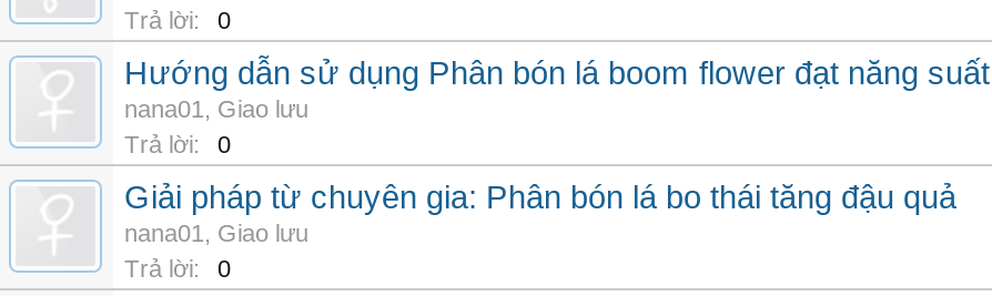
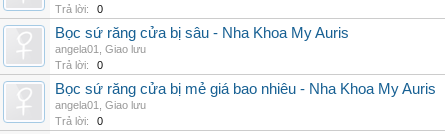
[124,55,990,122] Hướng dẫn sử dụng Phân bón lá boom flower đạt năng suất | nana01, Giao lưu -> [55,25,349,55] Bọc sứ răng cửa bị sâu - Nha Khoa My Auris | angela01, Giao lưu
[124,180,956,246] Giải pháp từ chuyên gia: Phân bón lá bo thái tăng đậu quả | nana01, Giao lưu -> [55,81,436,111] Bọc sứ răng cửa bị mẻ giá bao nhiêu - Nha Khoa My Auris | angela01, Giao lưu

